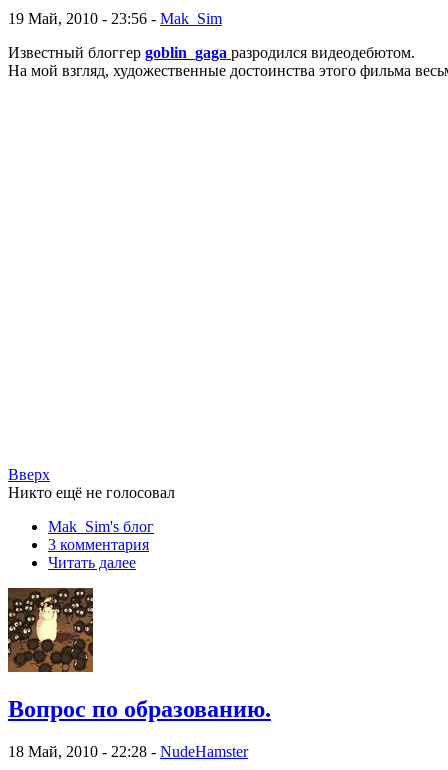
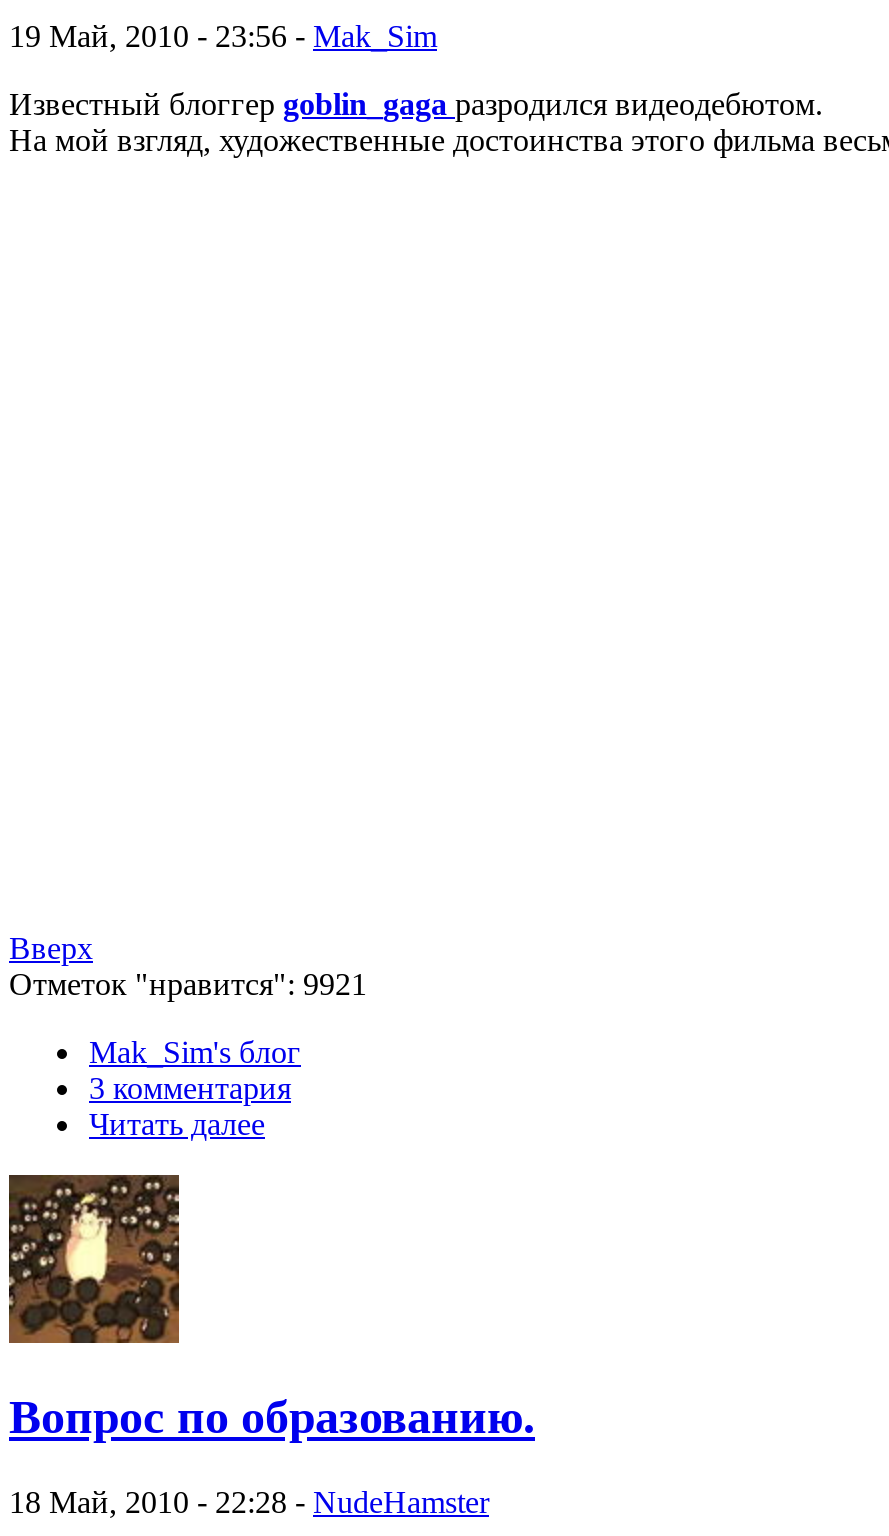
[8,484,175,501] Никто ещё не голосовал -> [9,967,367,1001] Отметок "нравится": 9921

